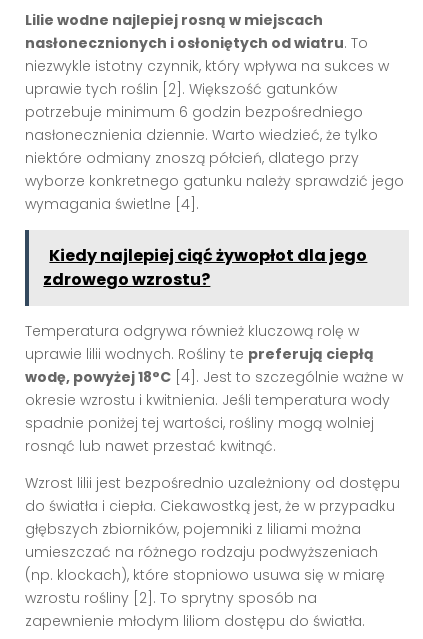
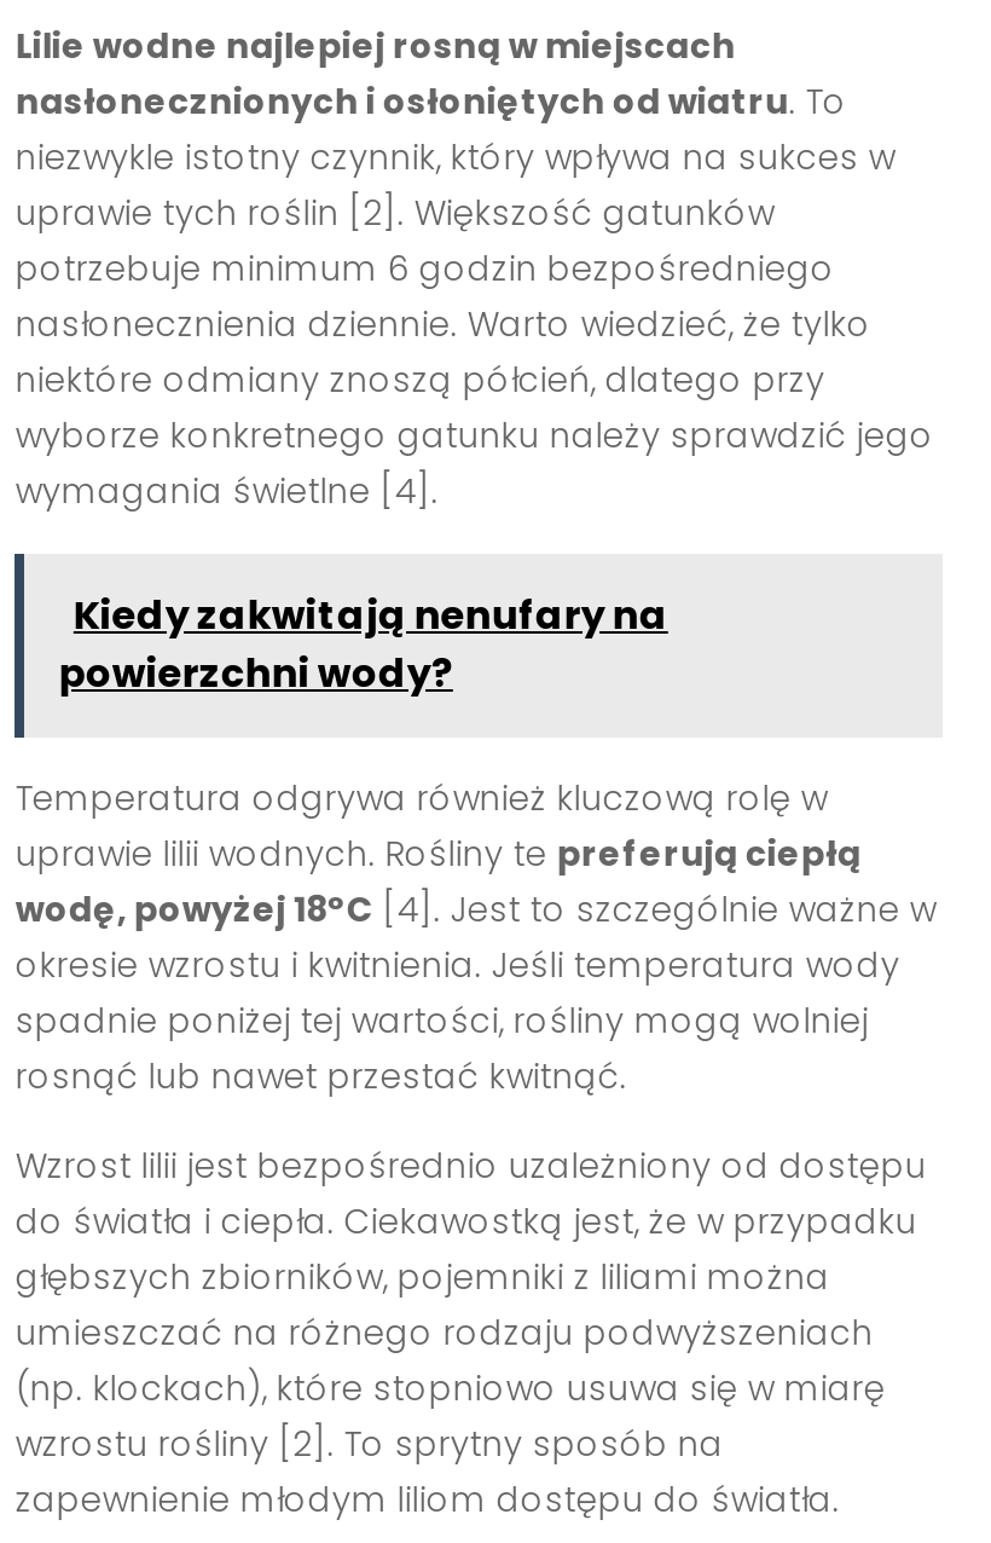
[43,243,367,290] Kiedy najlepiej ciąć żywopłot dla jego | zdrowego wzrostu? -> [59,586,668,700] Kiedy zakwitają nenufary na | powierzchni wody?

